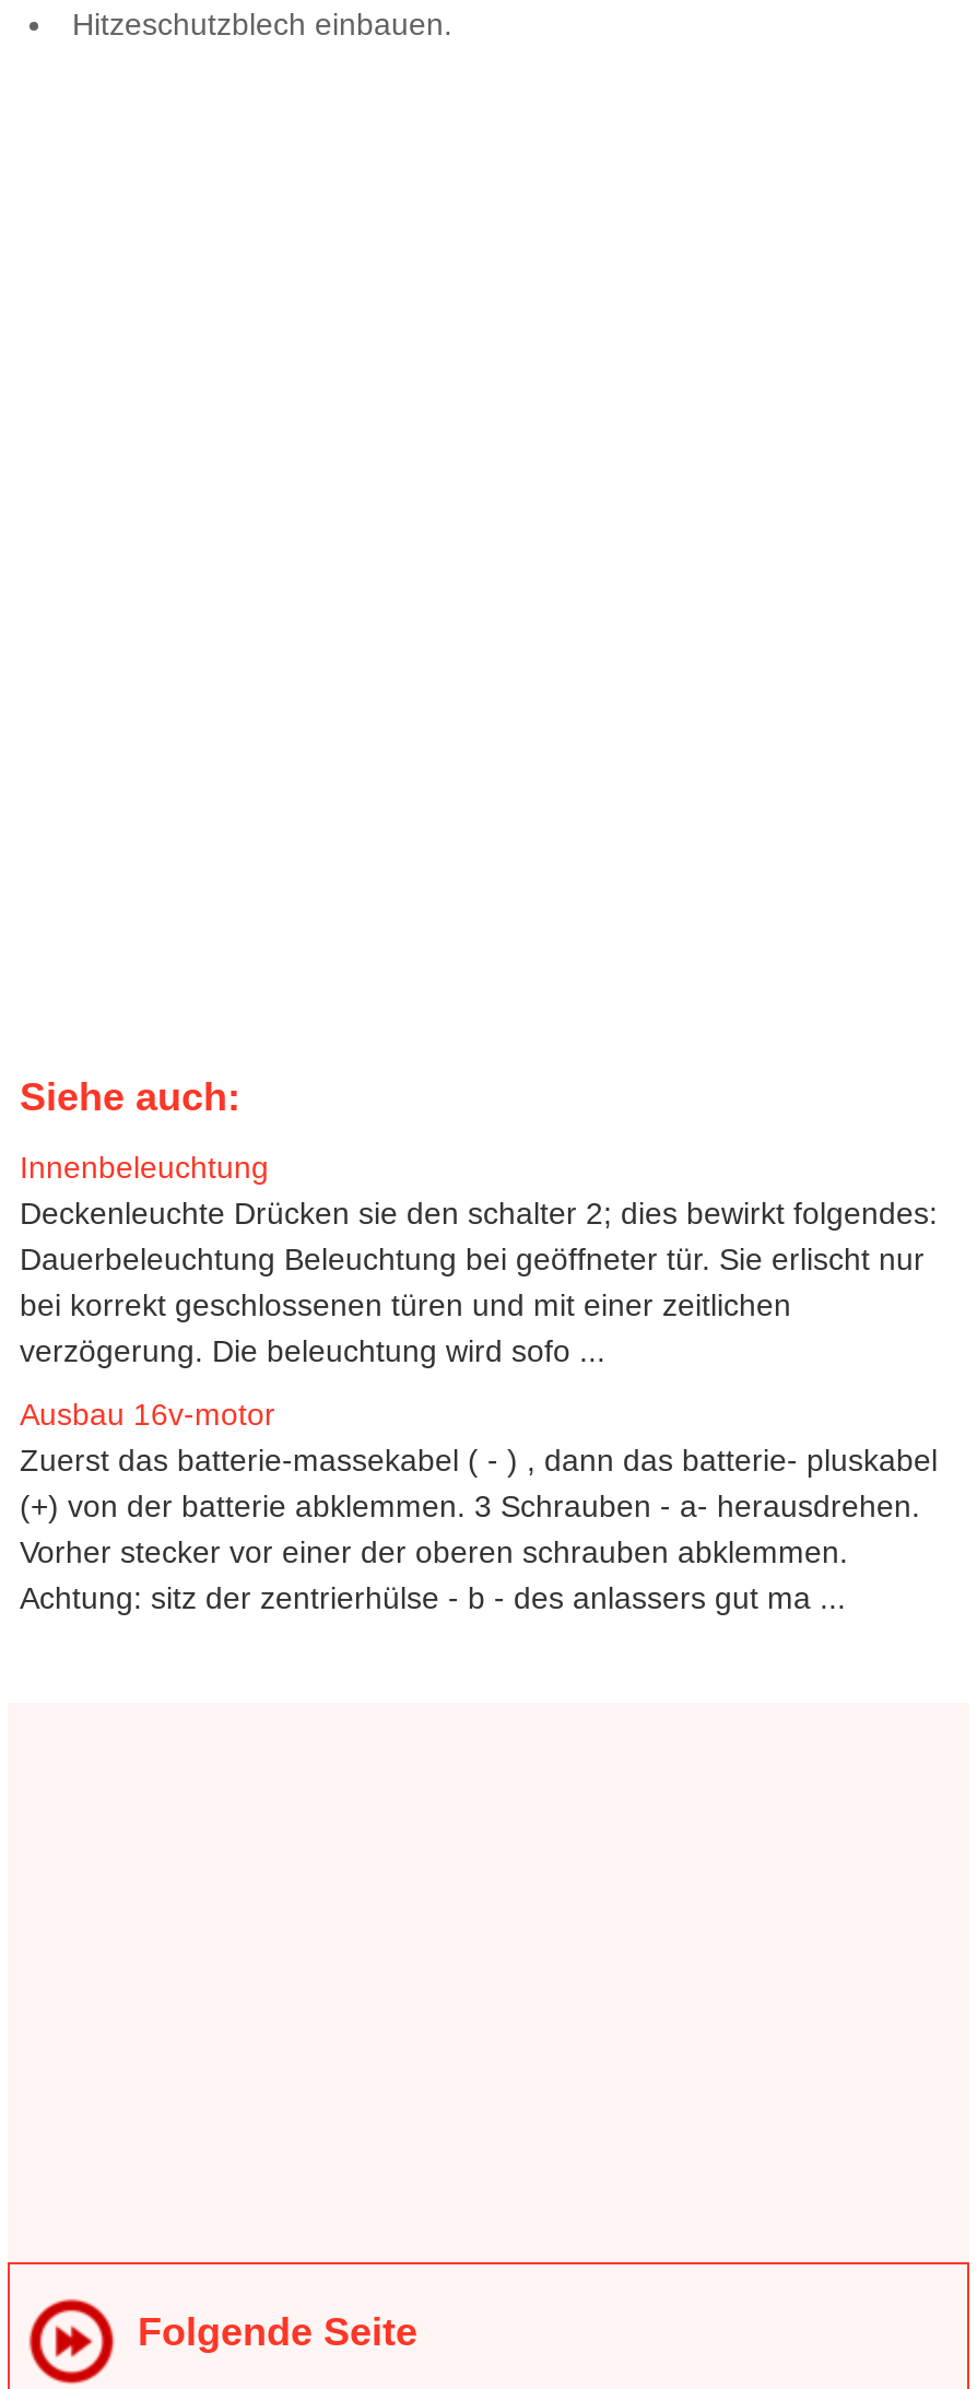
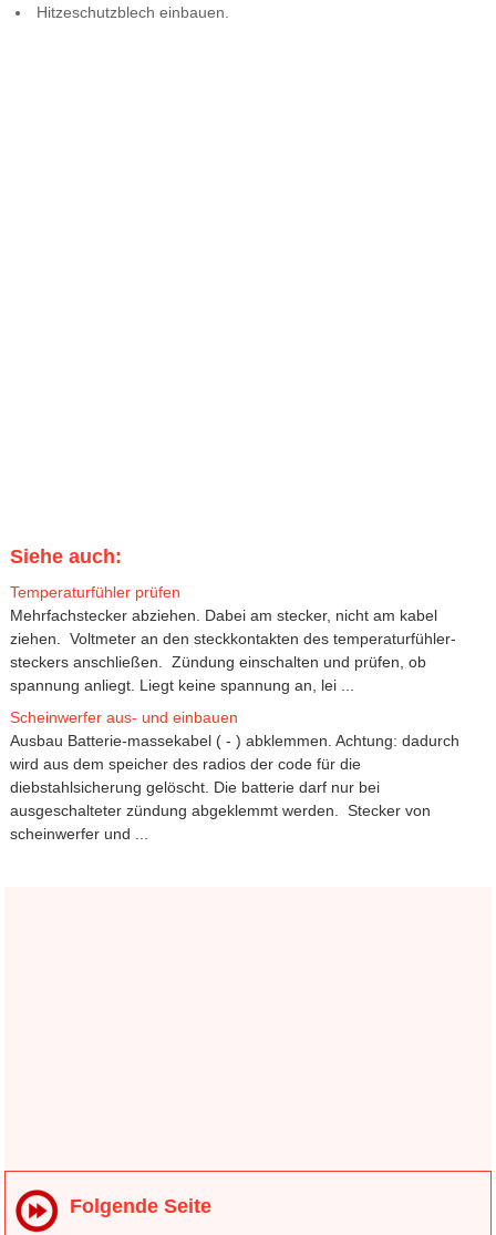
[20,1149,938,1367] Innenbeleuchtung | Deckenleuchte Drücken sie den schalter 2; dies bewirkt folgendes: | Dauerbeleuchtung Beleuchtung bei geöffneter tür. Sie erlischt nur | bei korrekt geschlossenen türen und mit einer zeitlichen | verzögerung. Die beleuchtung wird sofo ... -> [11,583,457,693] Temperaturfühler prüfen | Mehrfachstecker abziehen. Dabei am stecker, nicht am kabel | ziehen. Voltmeter an den steckkontakten des temperaturfühler- | steckers anschließen. Zündung einschalten und prüfen, ob | spannung anliegt. Liegt keine spannung an, lei ...
[20,1396,938,1614] Ausbau 16v-motor | Zuerst das batterie-massekabel ( - ) , dann das batterie- pluskabel | (+) von der batterie abklemmen. 3 Schrauben - a- herausdrehen. | Vorher stecker vor einer der oberen schrauben abklemmen. | Achtung: sitz der zentrierhülse - b - des anlassers gut ma ... -> [11,708,460,842] Scheinwerfer aus- und einbauen | Ausbau Batterie-massekabel ( - ) abklemmen. Achtung: dadurch | wird aus dem speicher des radios der code für die | diebstahlsicherung gelöscht. Die batterie darf nur bei | ausgeschalteter zündung abgeklemmt werden. Stecker von | scheinwerfer und ...

